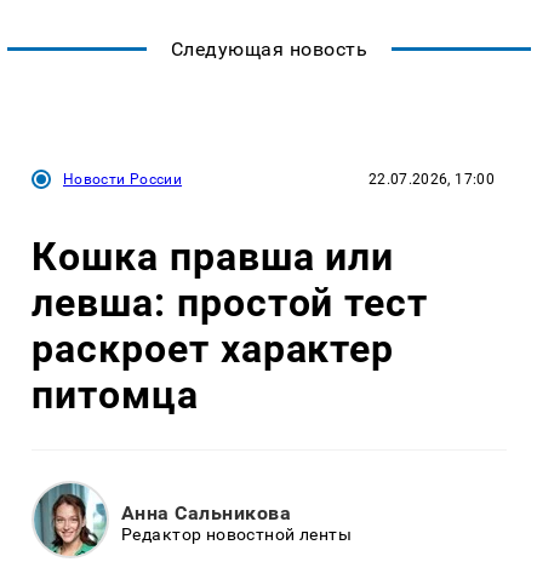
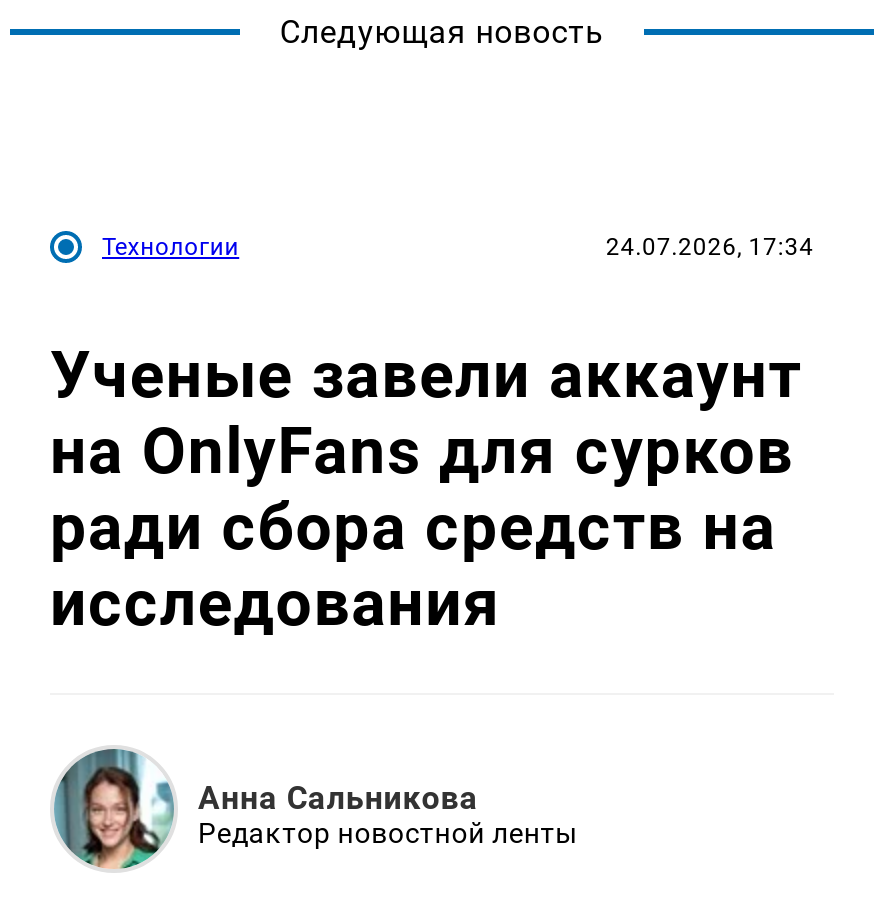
[63,171,495,188] Новости России | 22.07.2026, 17:00 -> [102,233,814,261] Технологии | 24.07.2026, 17:34
[32,233,428,417] Кошка правша или | левша: простой тест | раскроет характер | питомца -> [50,336,802,640] Ученые завели аккаунт | на OnlyFans для сурков | ради сбора средств на | исследования

